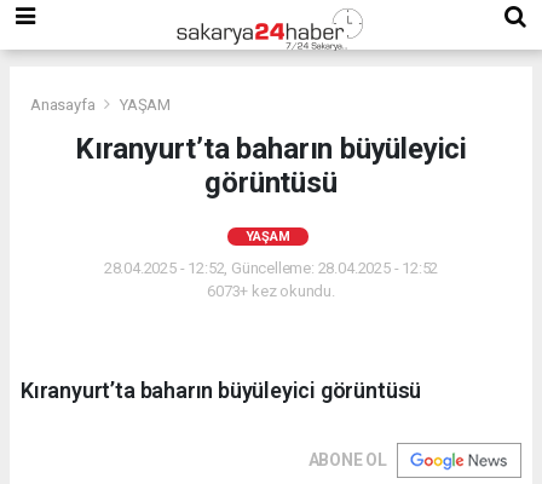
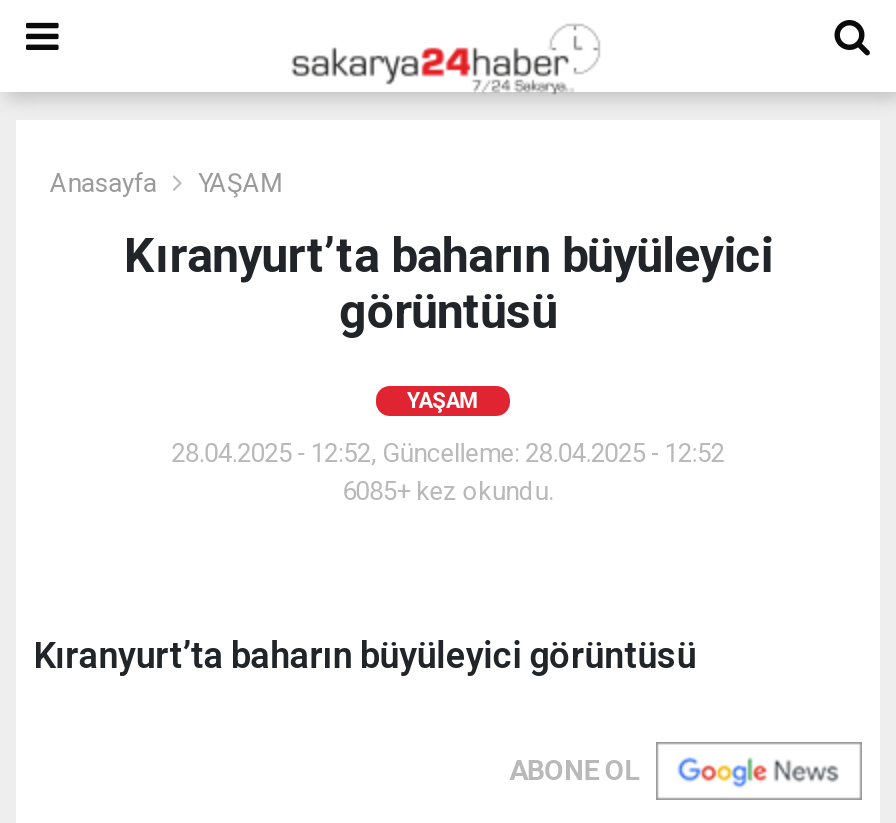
[207,282,335,300] 6073+ kez okundu. -> [342,476,554,506] 6085+ kez okundu.

